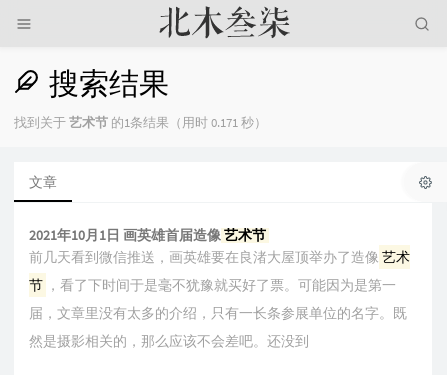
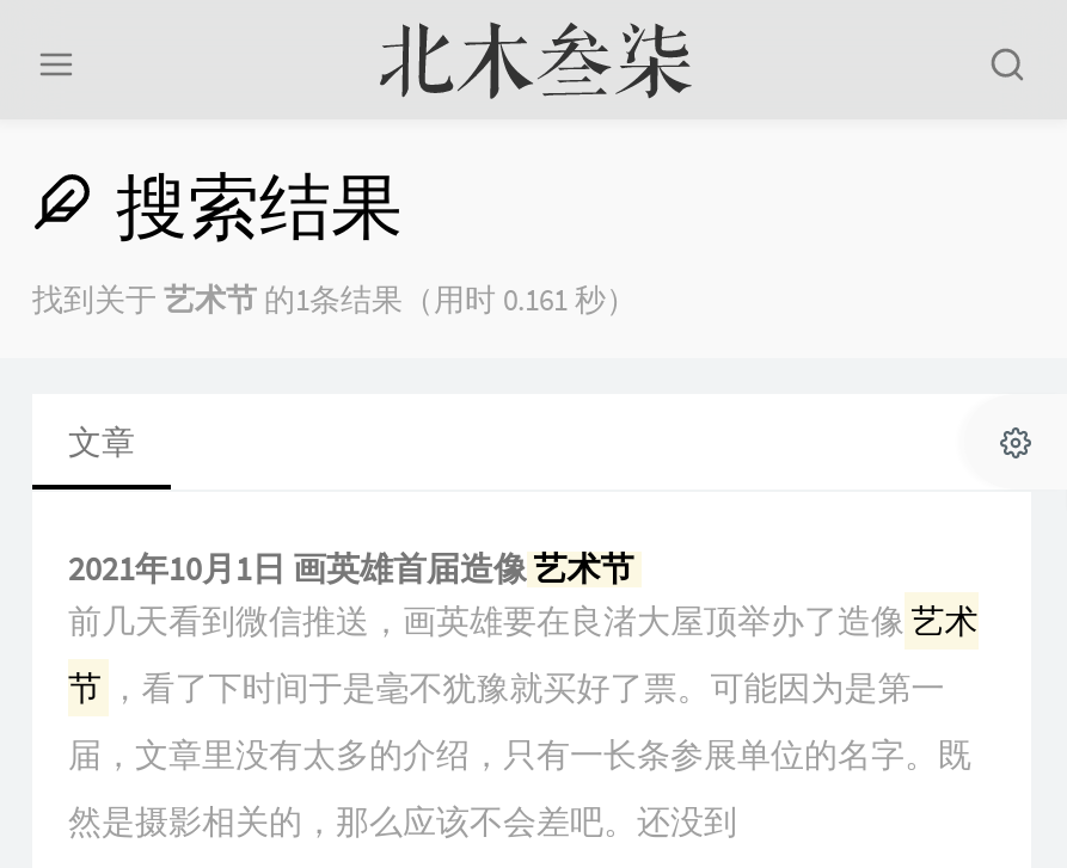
[14,114,267,131] 找到关于艺术节的1条结果（用时 0.171 秒） -> [32,279,637,320] 找到关于艺术节的1条结果（用时 0.161 秒）

